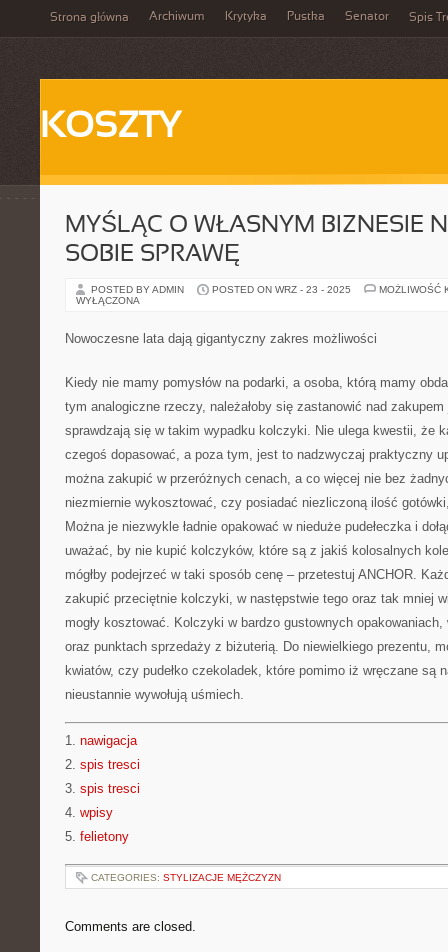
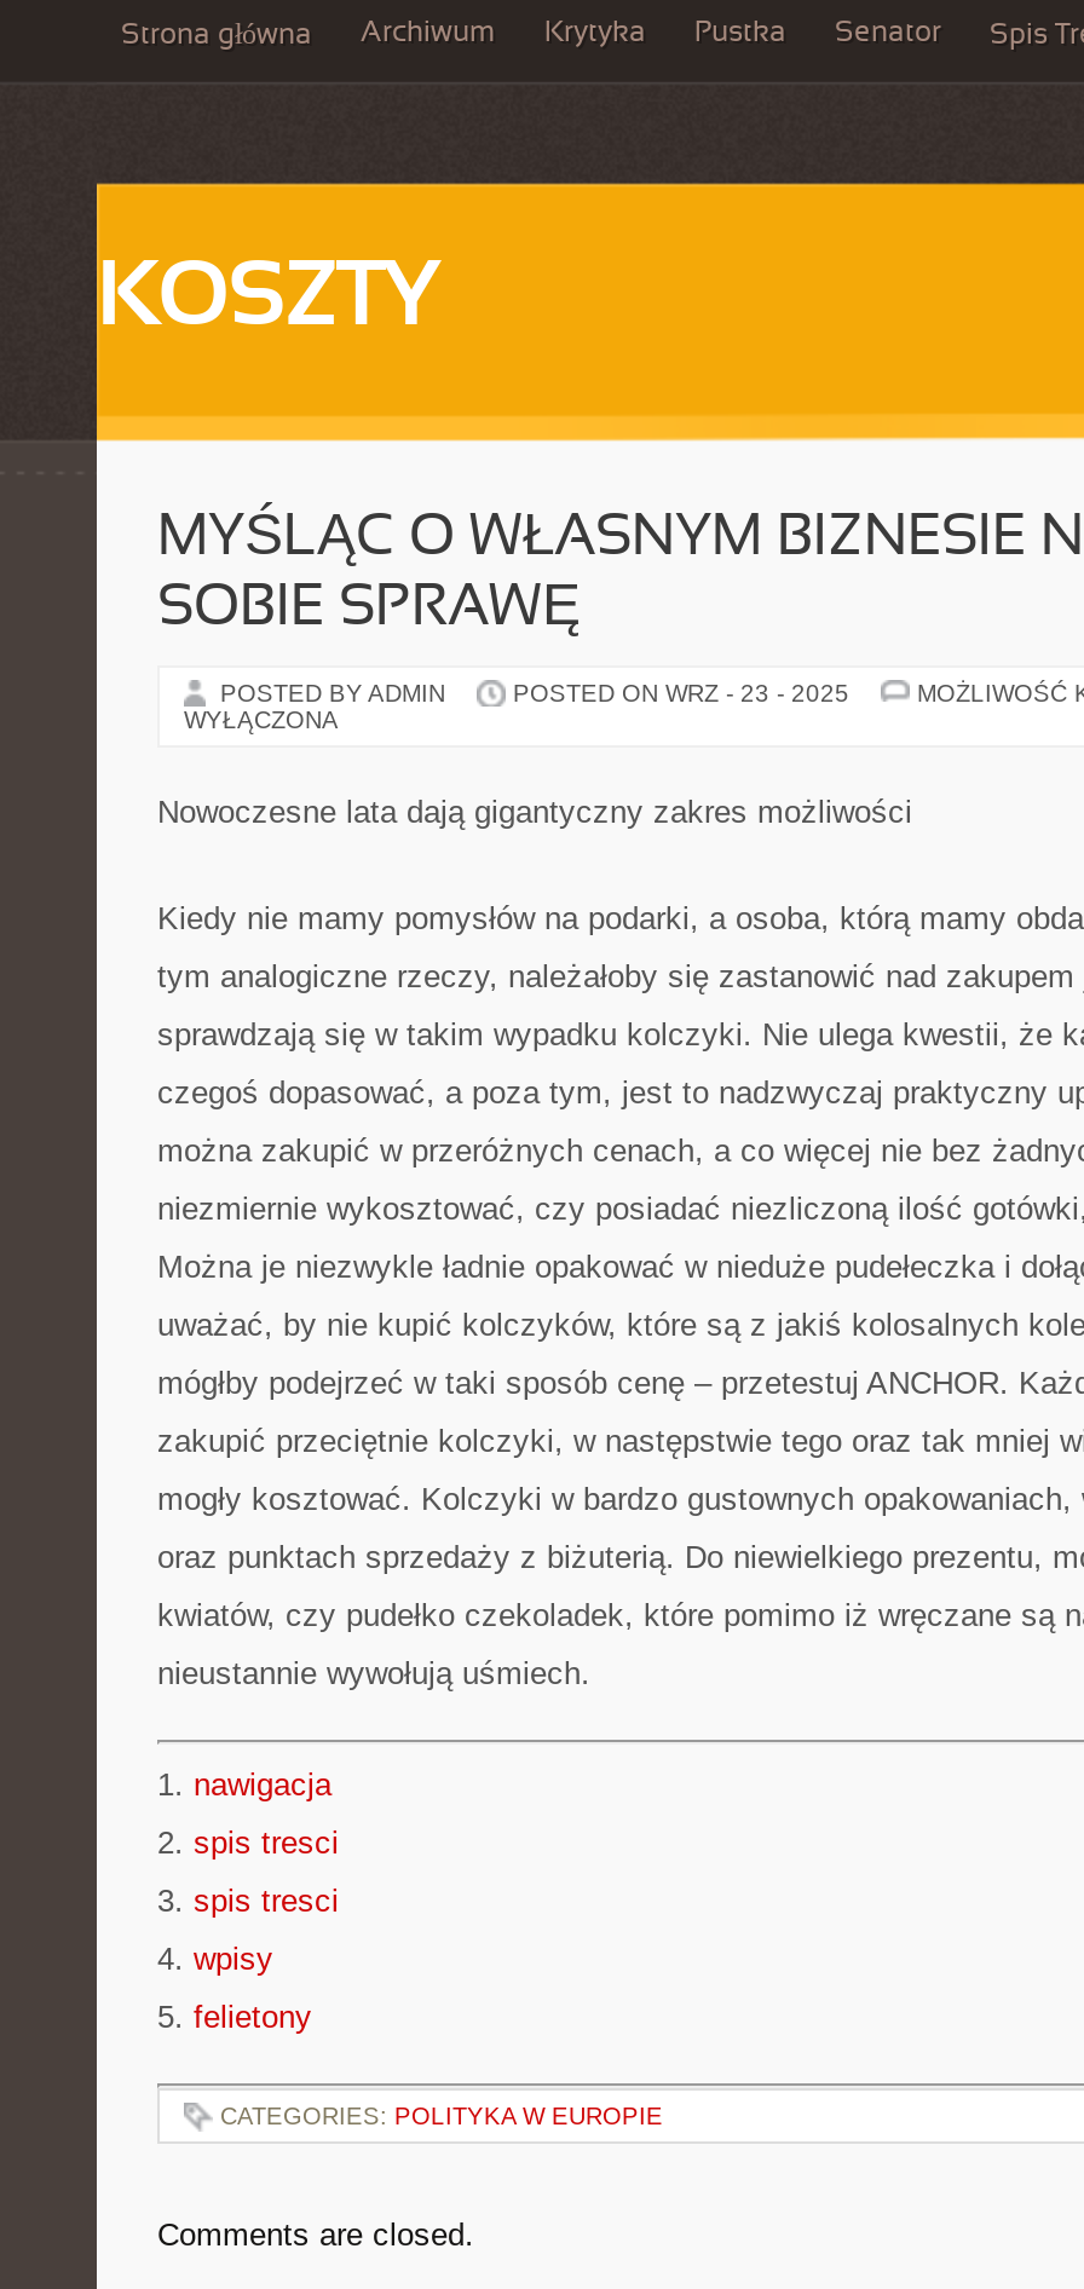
[91,872,281,883] CATEGORIES: STYLIZACJE MĘŻCZYZN -> [220,2103,663,2129] CATEGORIES: POLITYKA W EUROPIE

